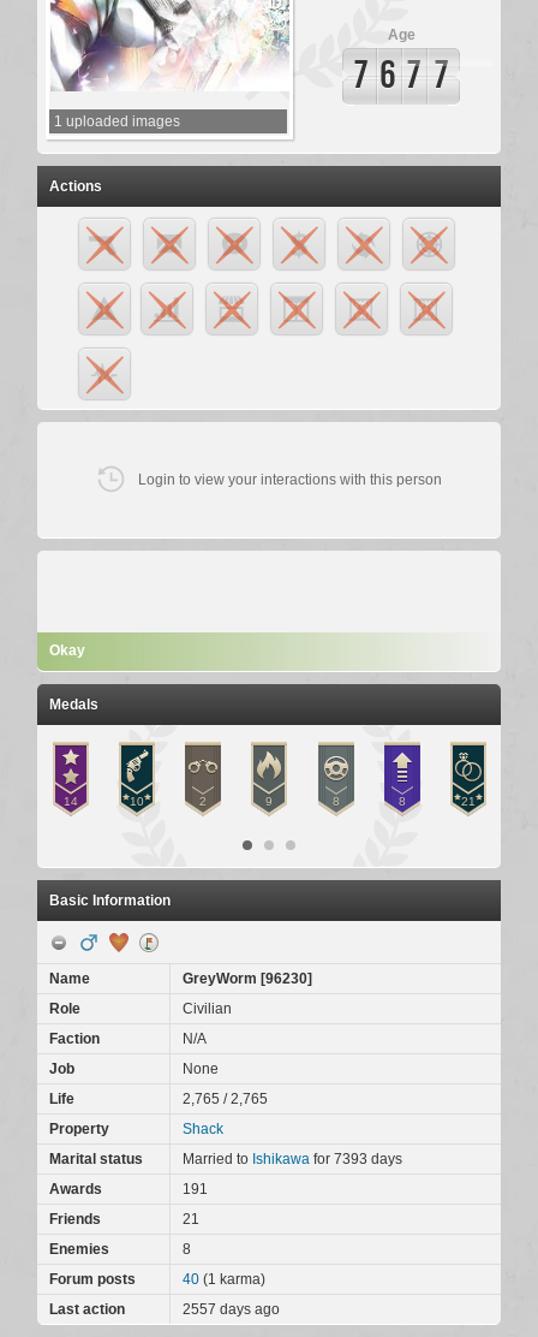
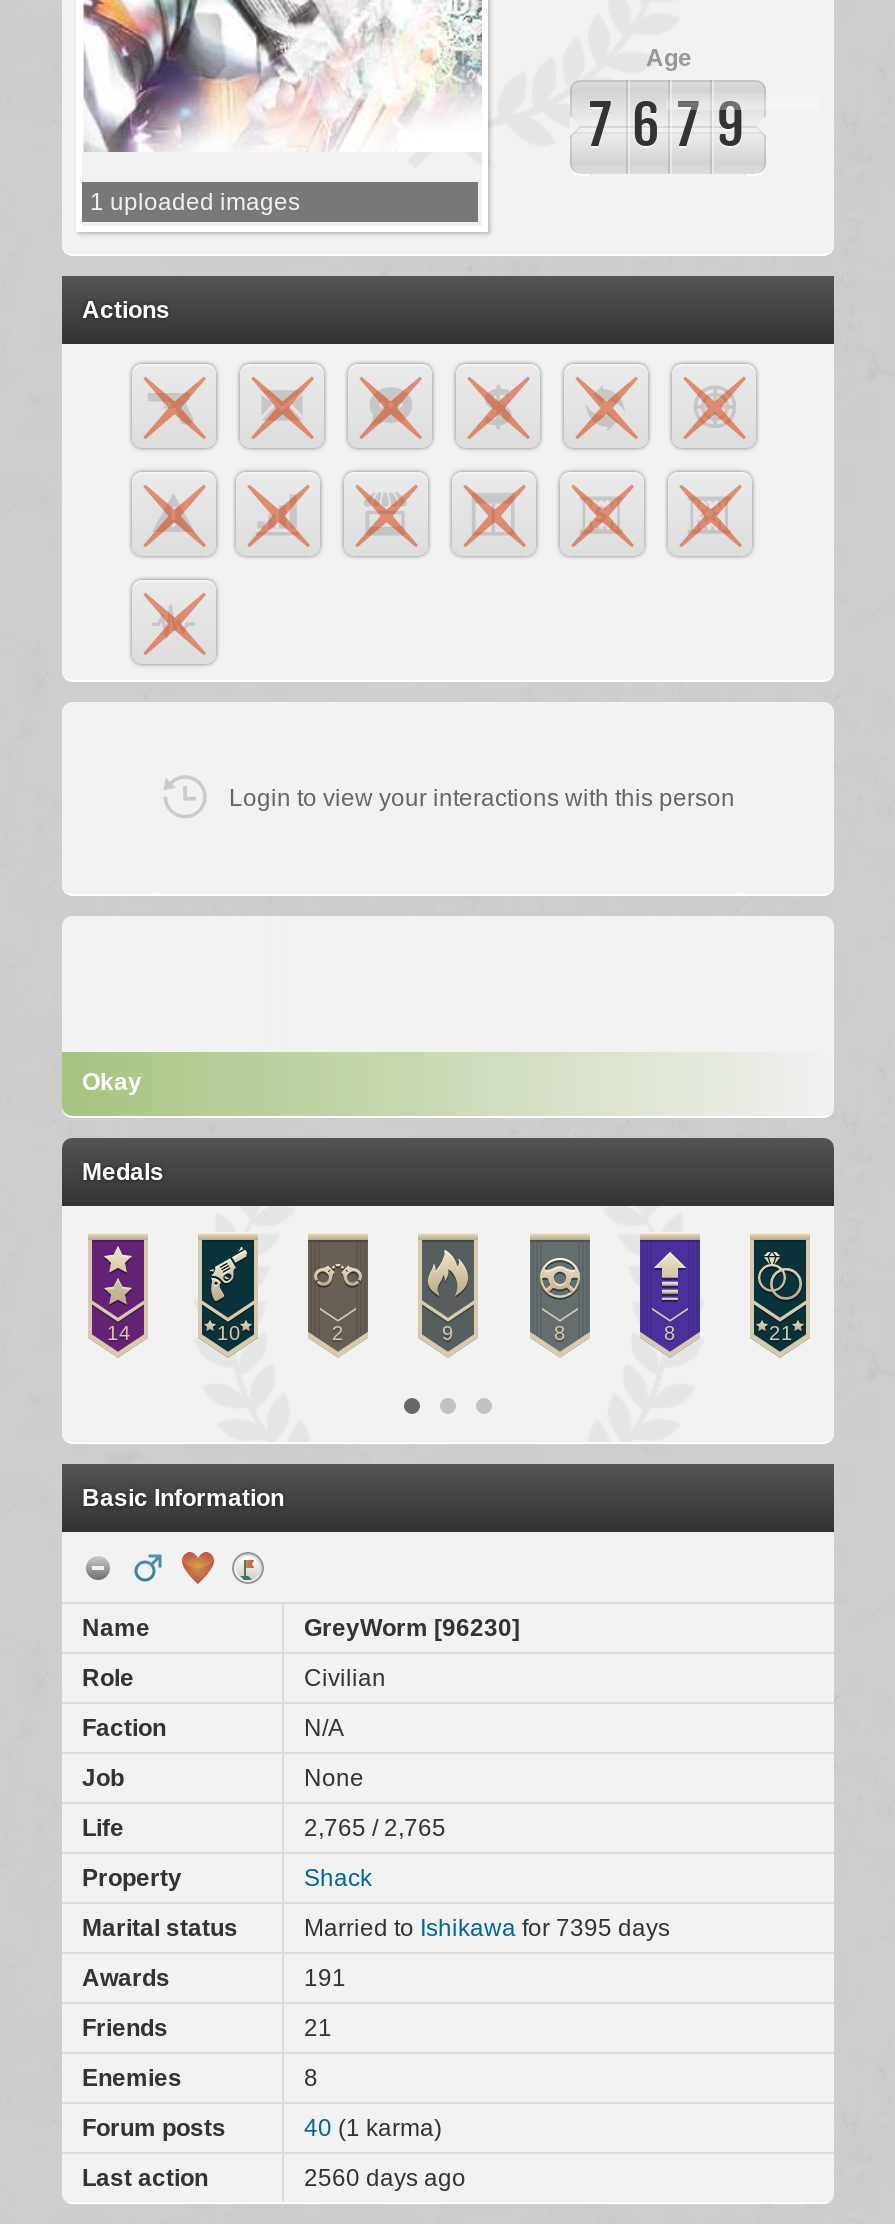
[354,55,447,96] 7 6 7 7 -> [589,92,745,160] 7 6 7 9
[183,1151,402,1168] Married to Ishikawa for 7393 days -> [304,1914,670,1942] Married to Ishikawa for 7395 days
[183,1301,280,1318] 2557 days ago -> [304,2164,466,2192] 2560 days ago

